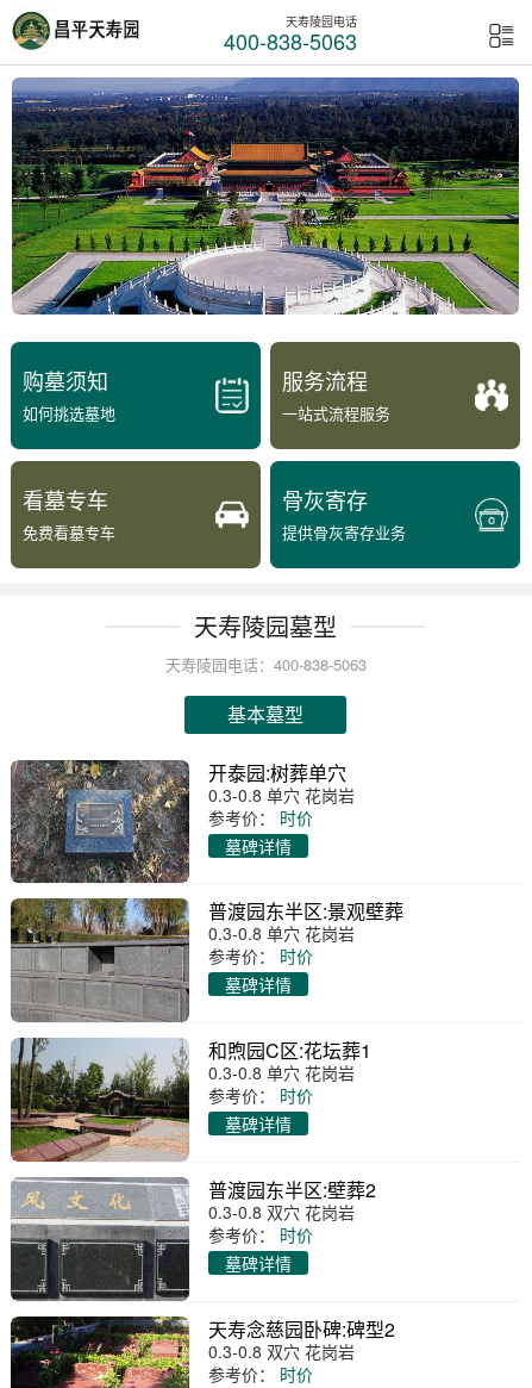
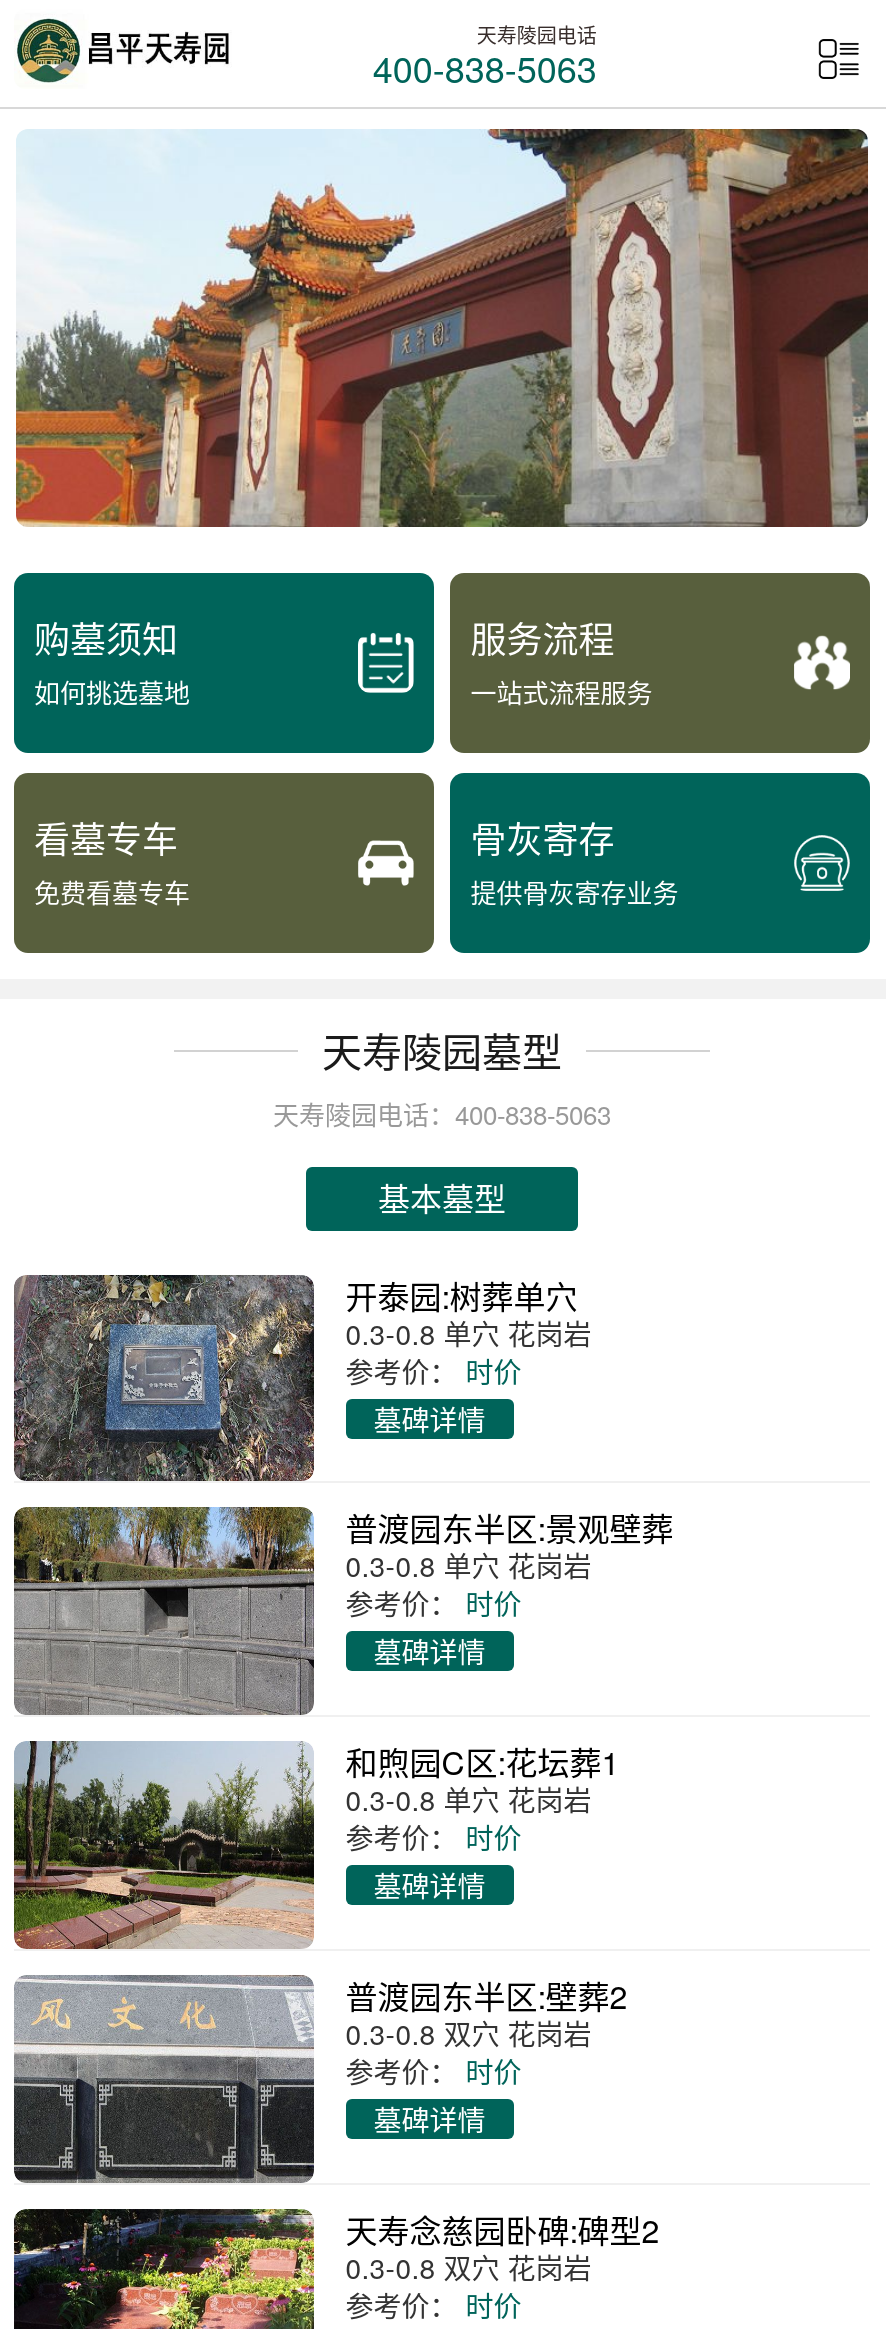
[11,76,520,316] [image] -> [14,127,870,529] [image]

